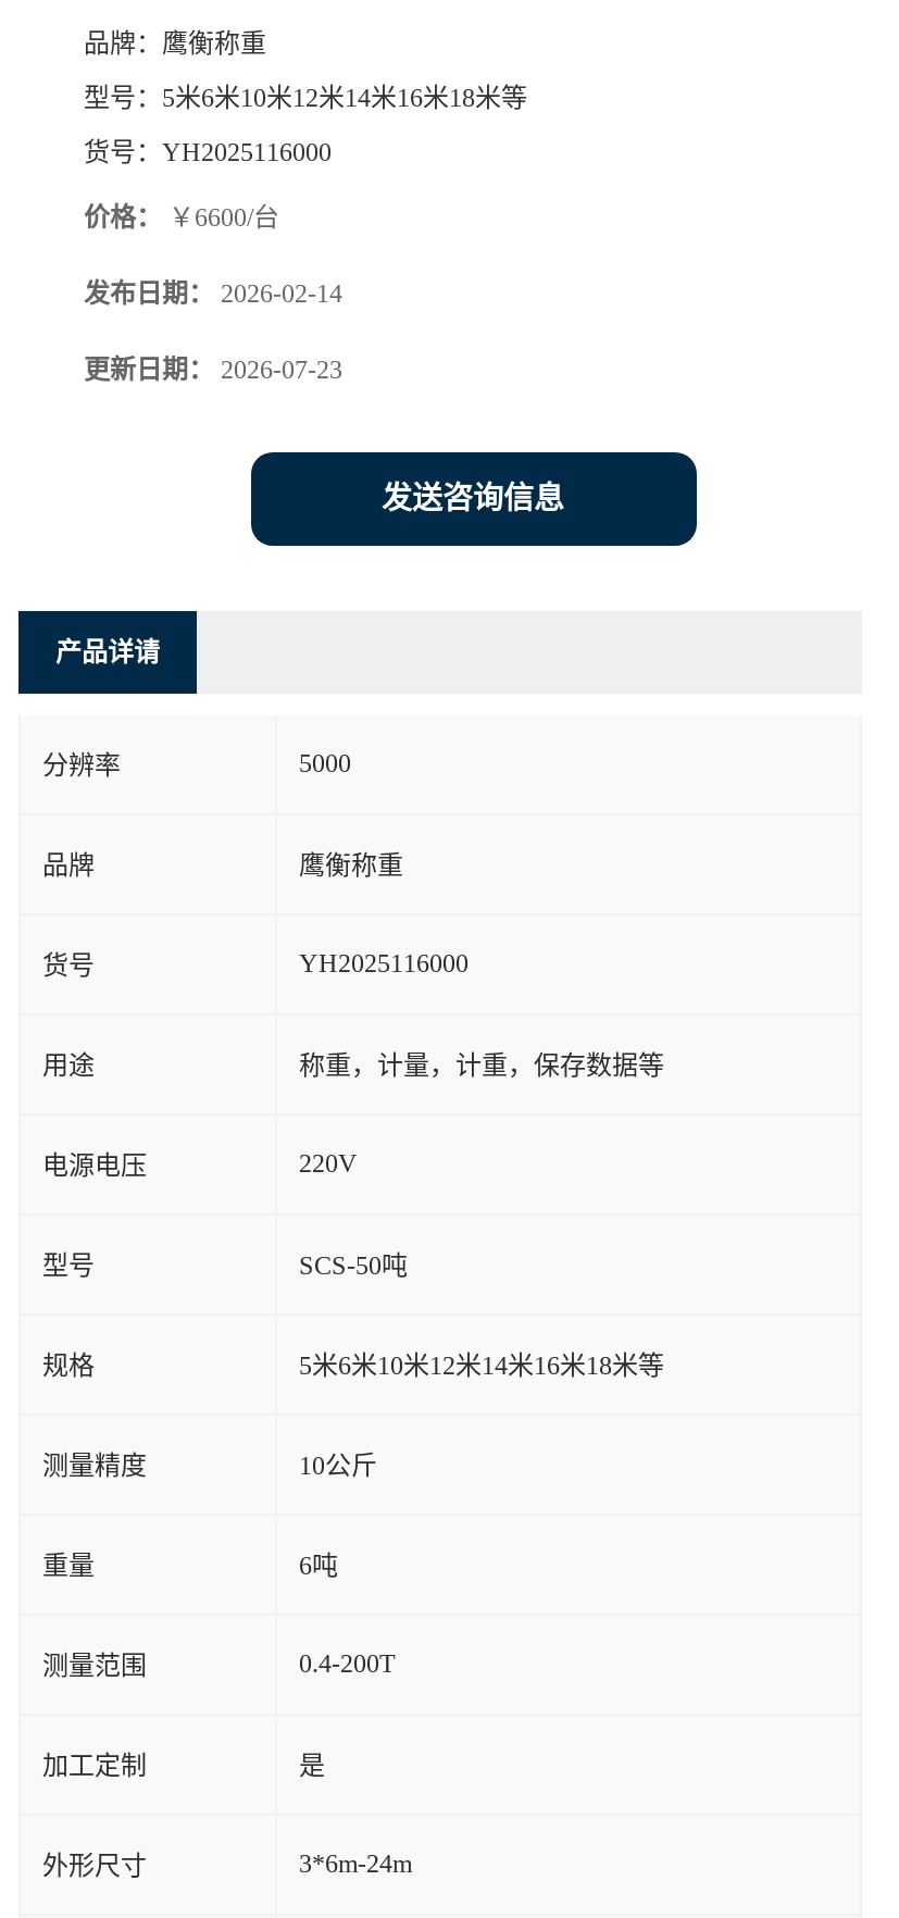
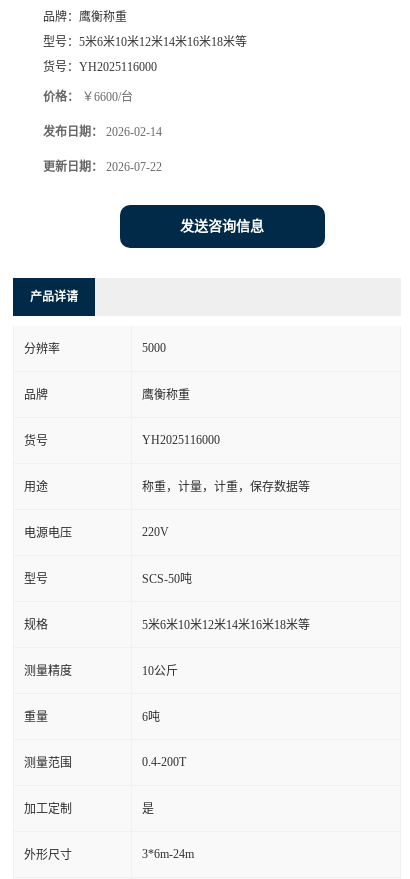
[84,354,342,384] 更新日期：2026-07-23 -> [43,160,162,174] 更新日期：2026-07-22

